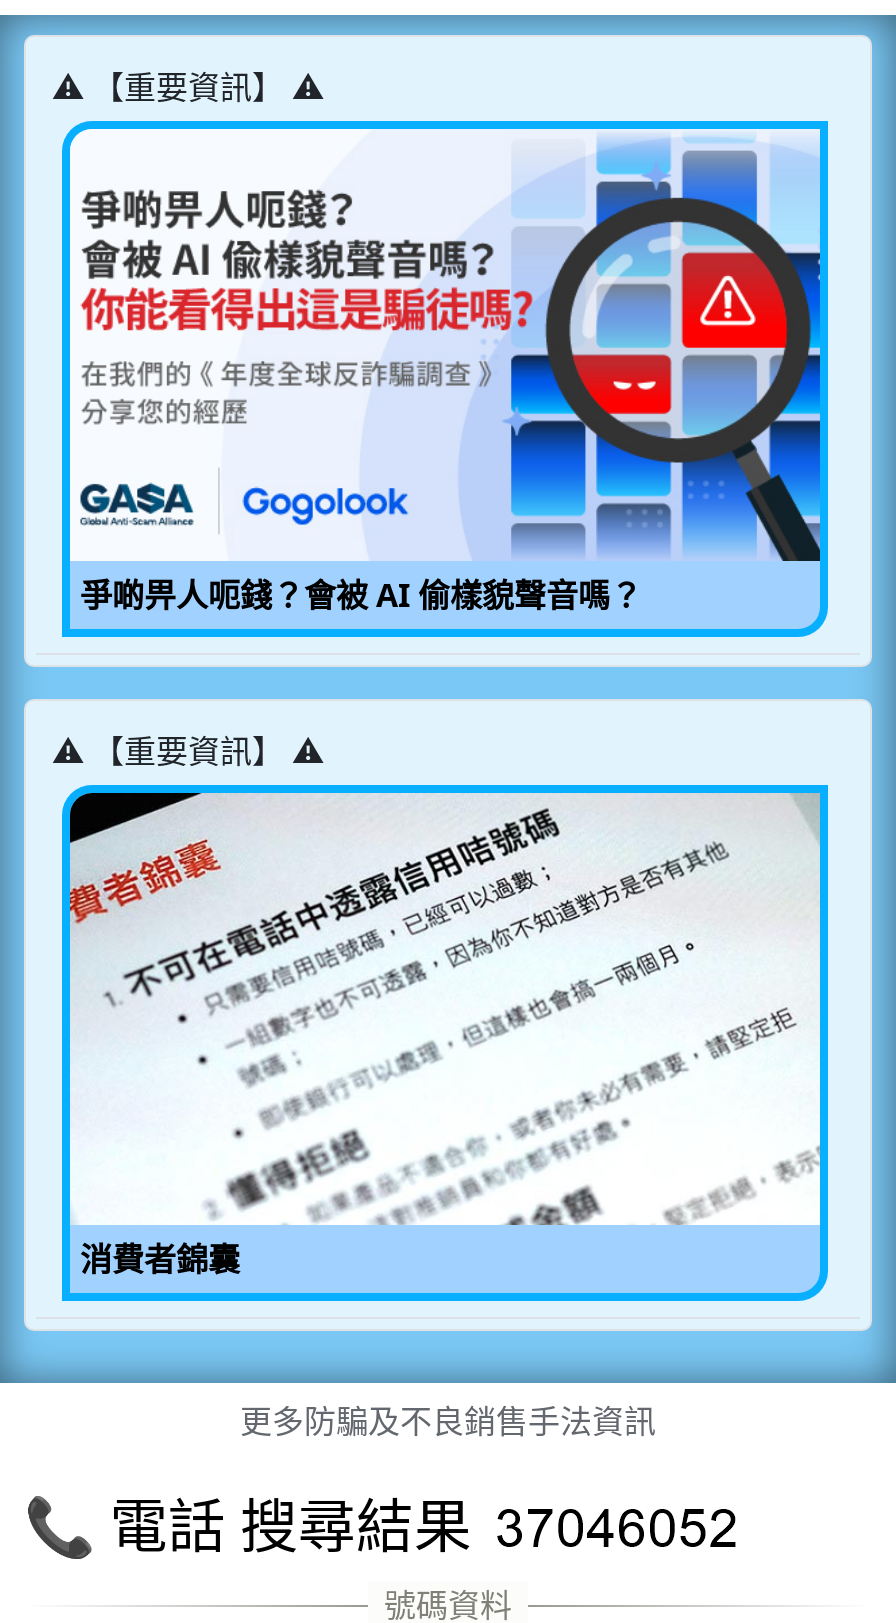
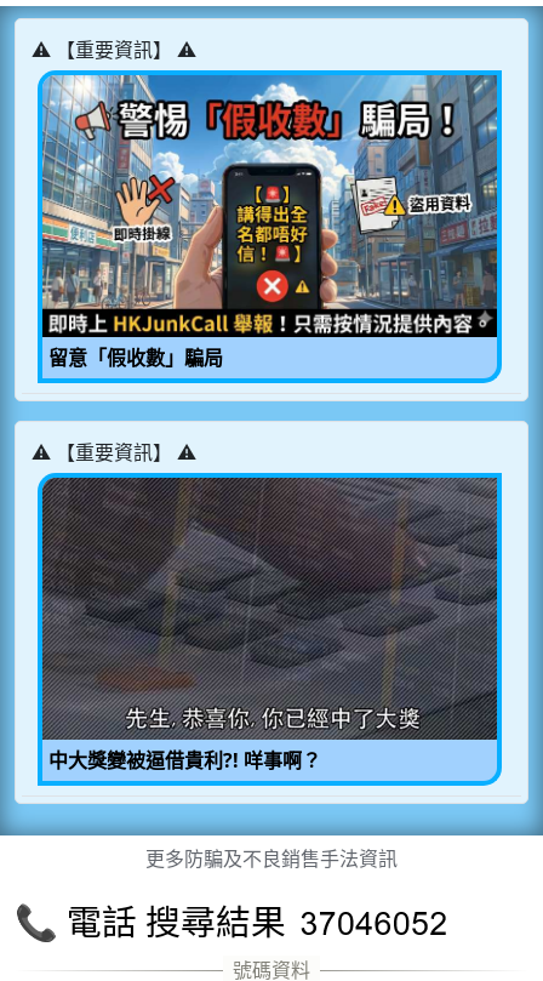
[68,127,822,617] [image] | 爭啲畀人呃錢？會被 AI 偷樣貌聲音嗎？ -> [41,74,498,371] [image] | 留意「假收數」騙局
[68,791,822,1281] [image] | 消費者錦囊 -> [41,477,498,774] [image] | 中大獎變被逼借貴利?! 咩事啊？

